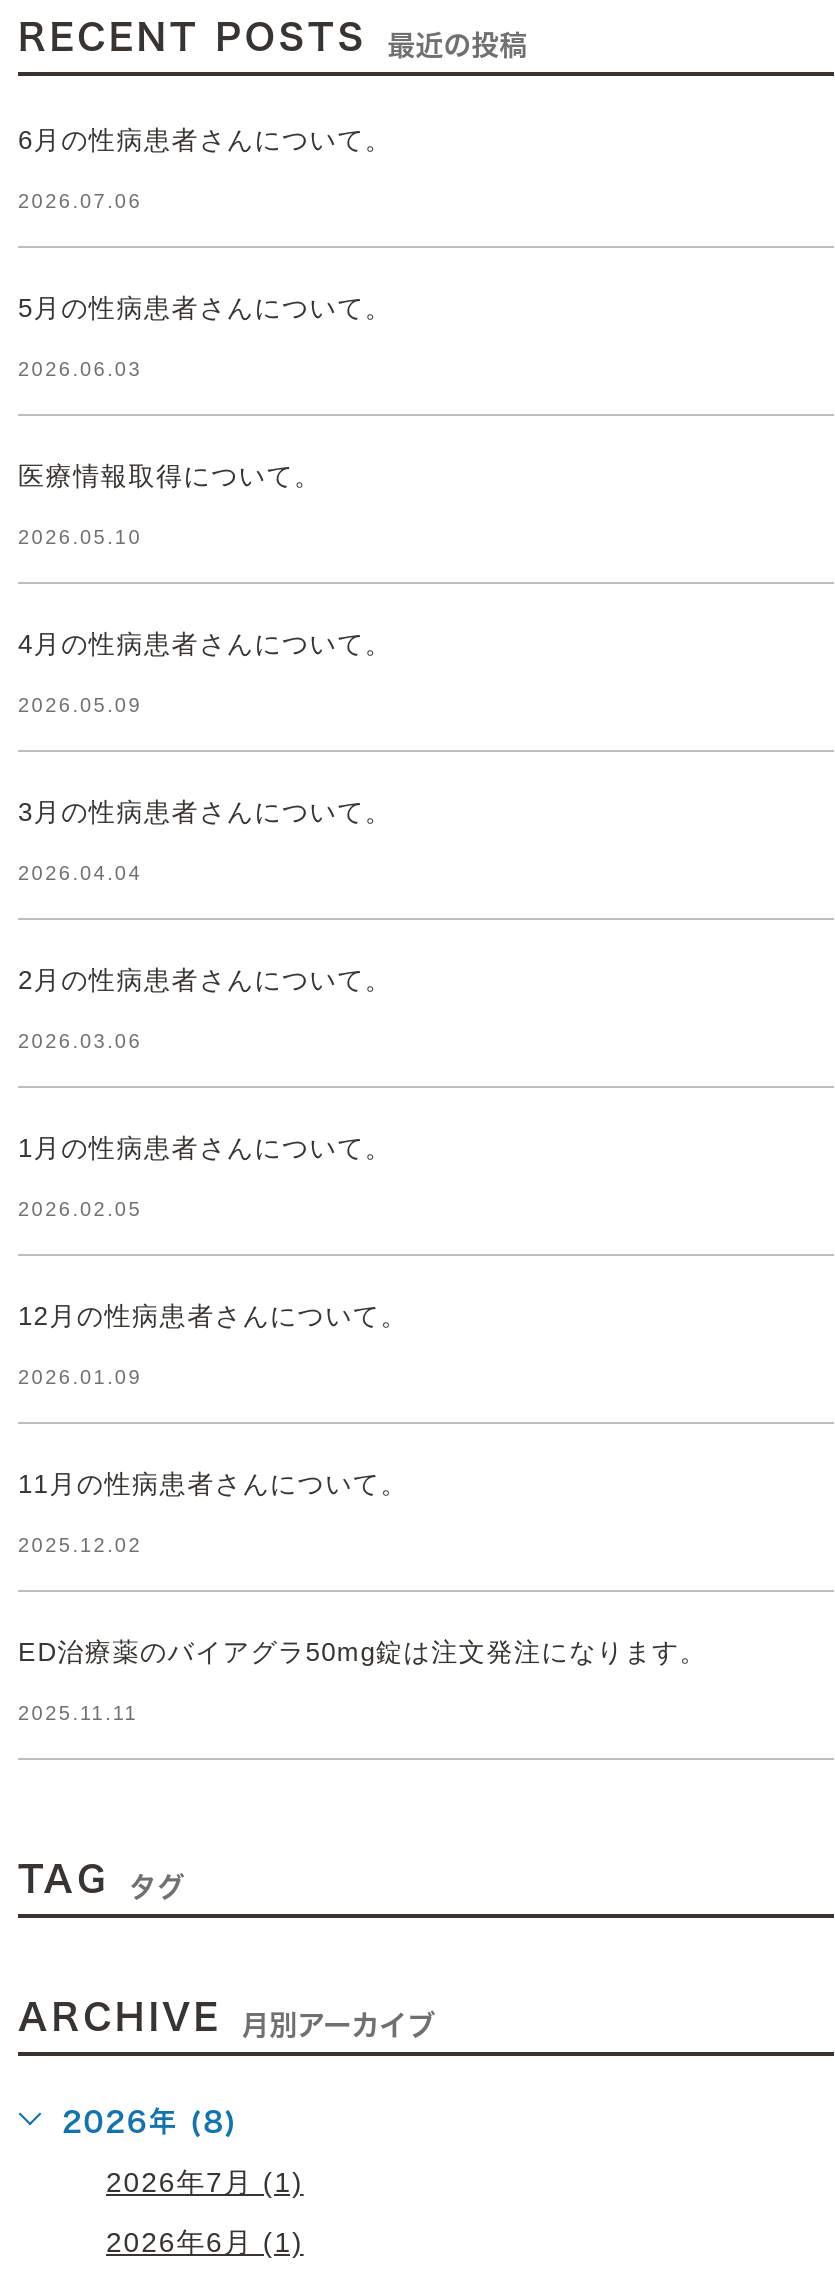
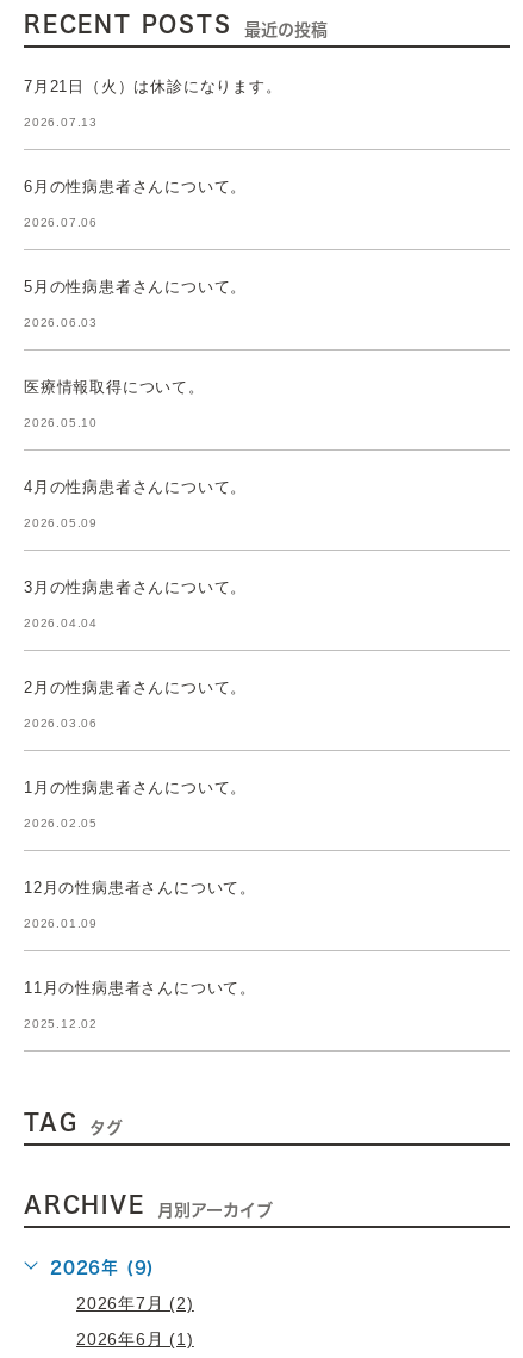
none -> [24,77,282,128] 7月21日（火）は休診になります。 | 2026.07.13
moved [18,125,408,1555] -> [24,177,256,1030]: 6月の性病患者さんについて。 | 2026.07.06 | 5月の性病患者さんについて。 | ... | 11月の性病患者さんについて。 | 2025.12.02
[18,1637,707,1723] ED治療薬のバイアグラ50mg錠は注文発注になります。 | 2025.11.11 -> none
[62,2108,238,2136] 2026年 (8) -> [50,1259,155,1276] 2026年 (9)
[106,2166,304,2198] 2026年7月 (1) -> [76,1293,194,1312] 2026年7月 (2)

